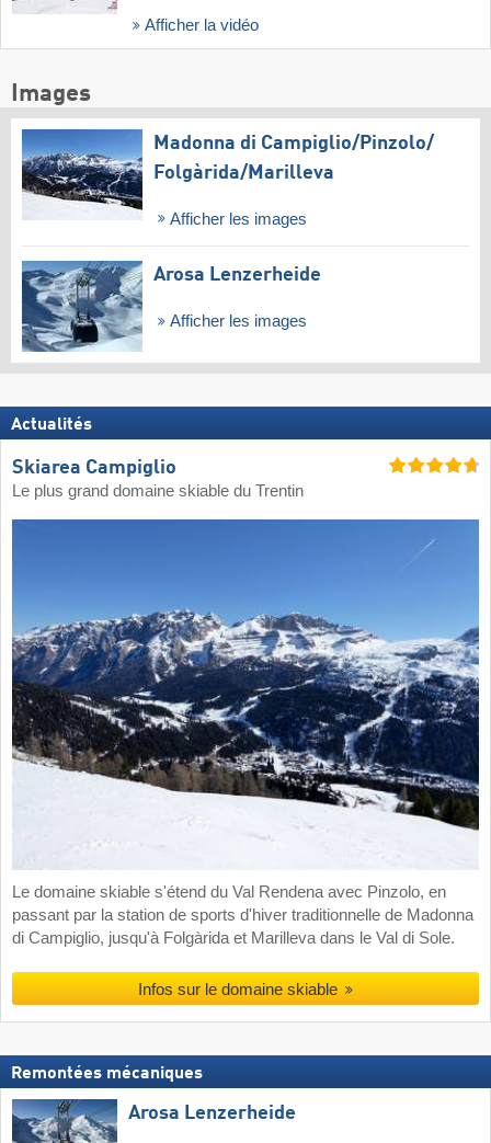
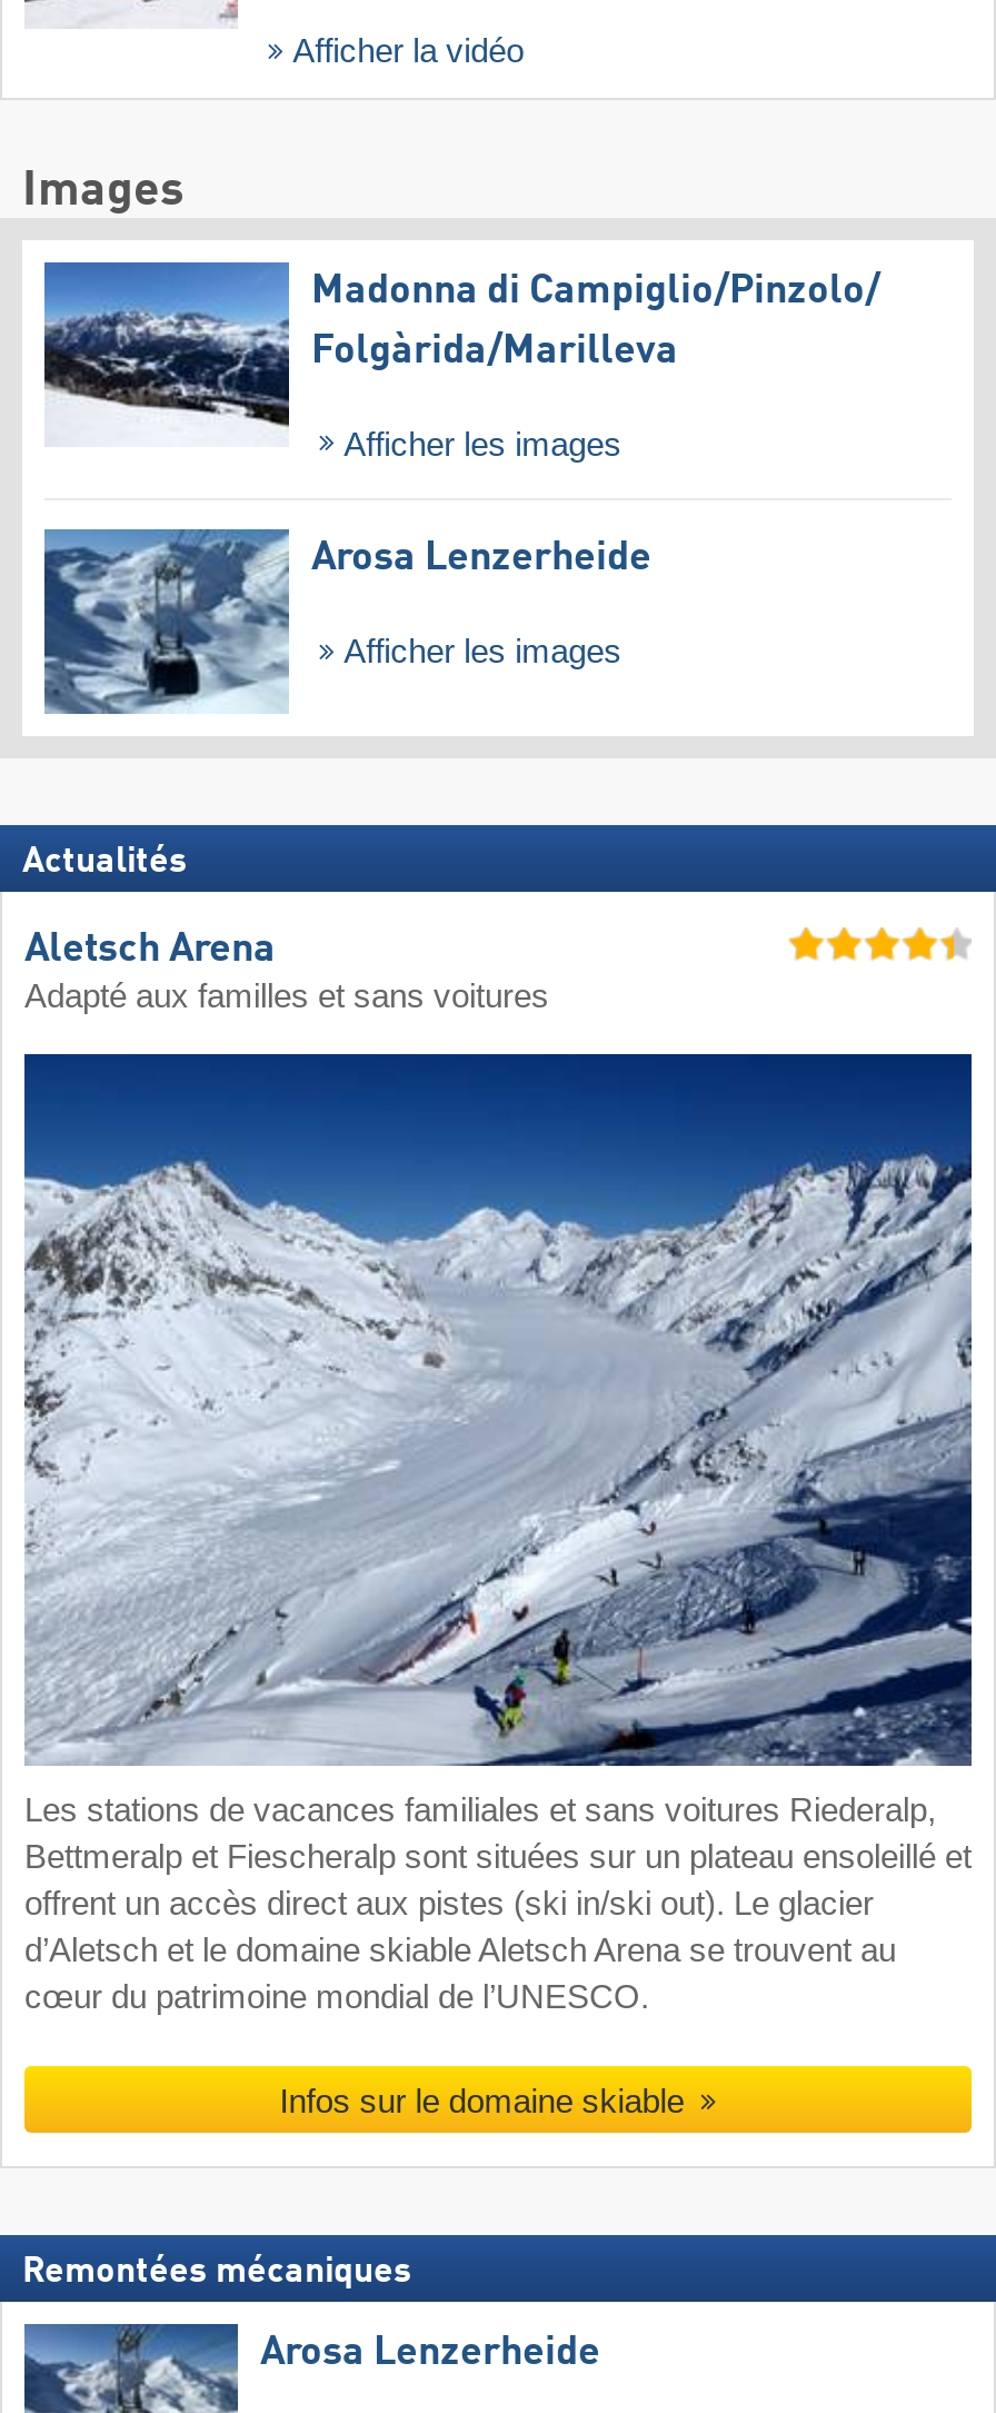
[12,459,304,500] Skiarea Campiglio | Le plus grand domaine skiable du Trentin -> [24,931,549,1015] Aletsch Arena | Adapté aux familles et sans voitures
[11,519,480,831] [image] -> [24,1054,974,1768] [image]
[12,883,473,947] Le domaine skiable s'étend du Val Rendena avec Pinzolo, en | passant par la station de sports d'hiver traditionnelle de Madonna | di Campiglio, jusqu'à Folgàrida et Marilleva dans le Val di Sole. -> [24,1793,972,2015] Les stations de vacances familiales et sans voitures Riederalp, | Bettmeralp et Fiescheralp sont situées sur un plateau ensoleillé et | offrent un accès direct aux pistes (ski in/ski out). Le glacier | d’Aletsch et le domaine skiable Aletsch Arena se trouvent au | cœur du patrimoine mondial de l’UNESCO.

